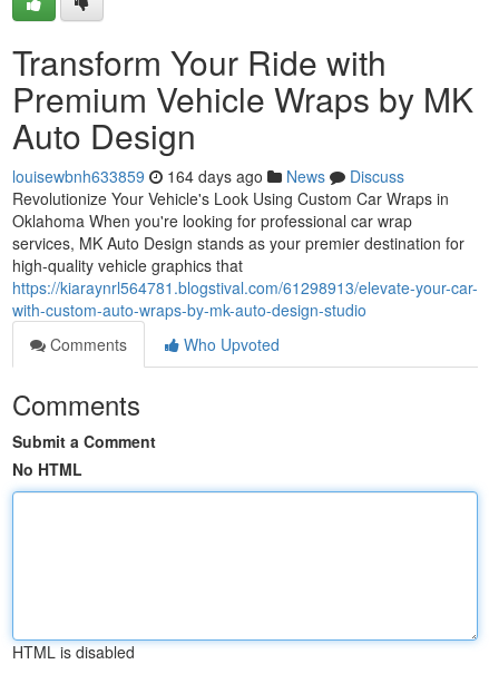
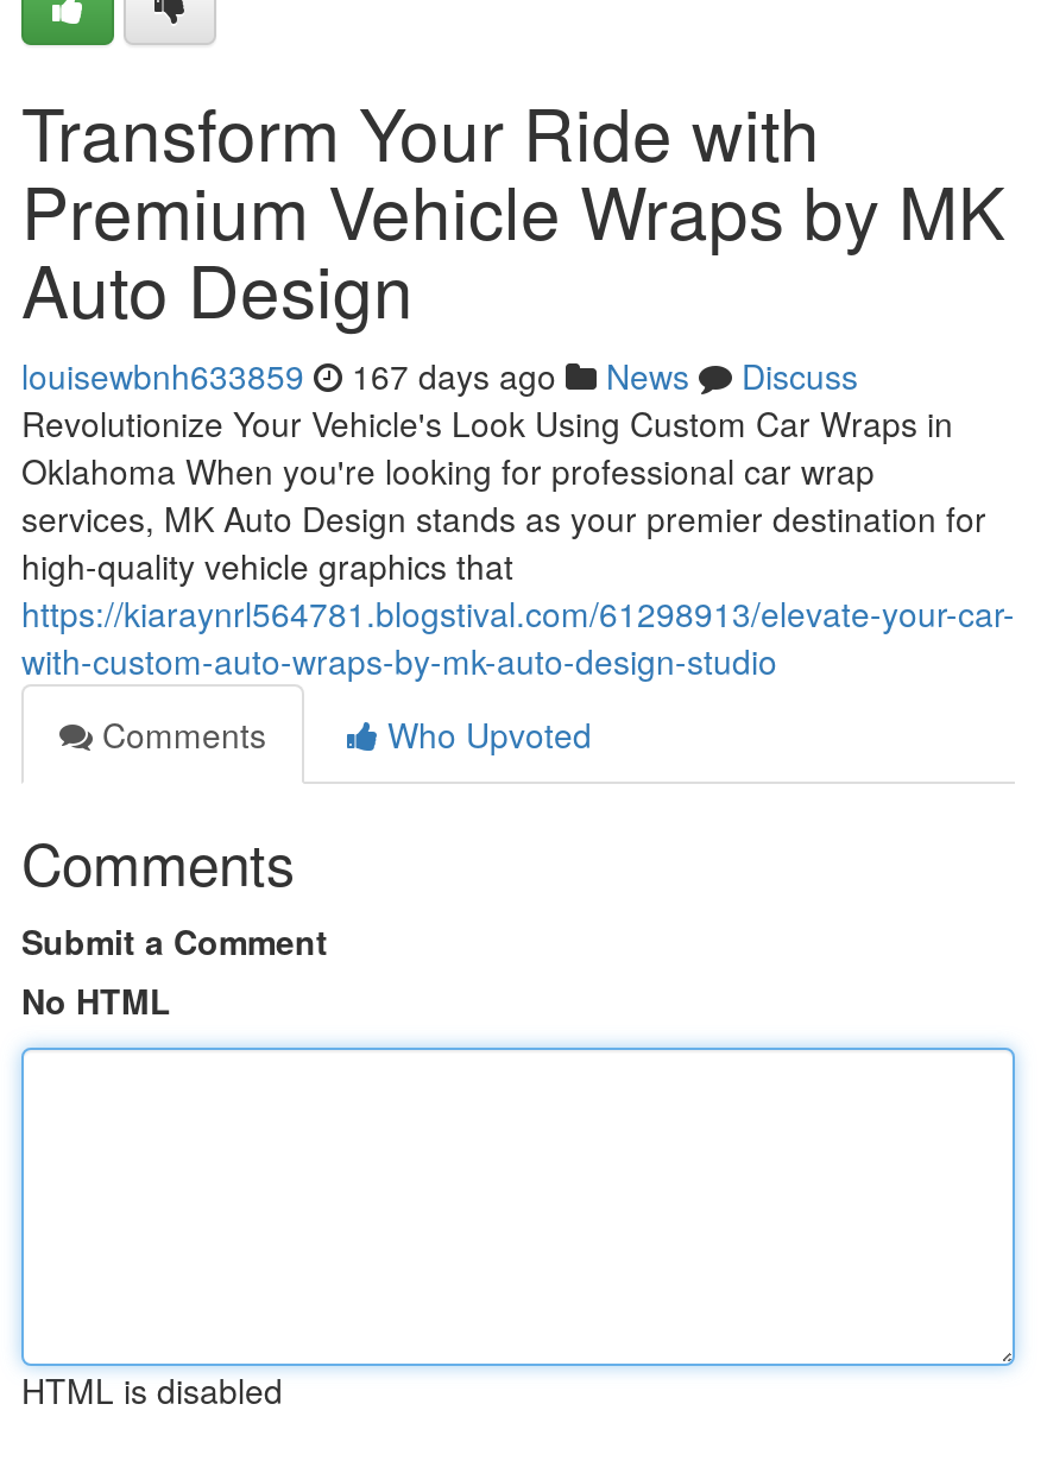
[12,165,404,187] louisewbnh633859 164 days ago News Discuss -> [21,352,858,399] louisewbnh633859 167 days ago News Discuss

